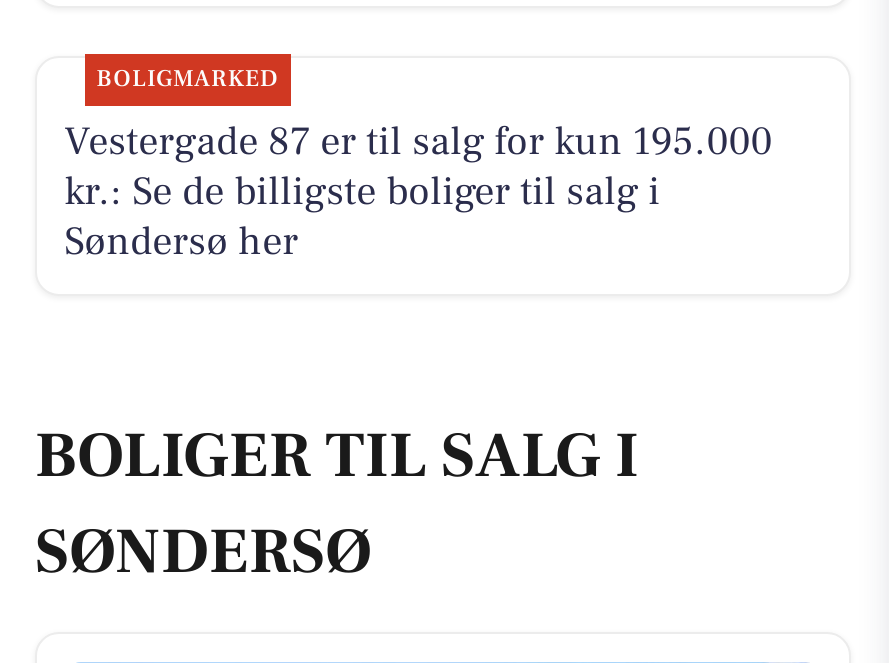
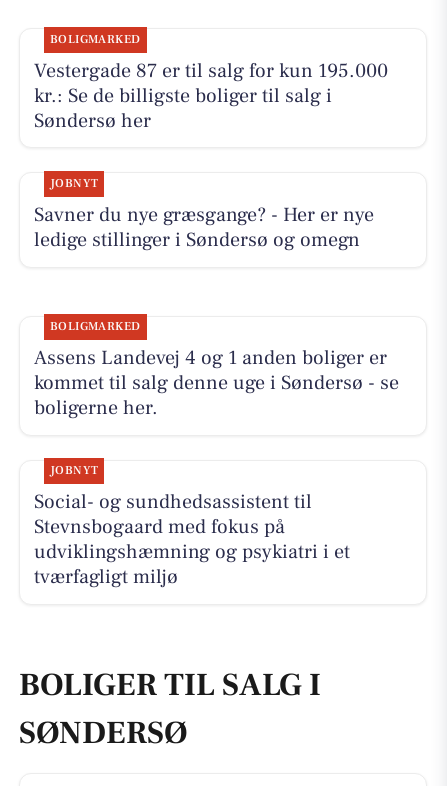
none -> [34,176,374,253] JOBNYT | Savner du nye græsgange? - Her er nye | ledige stillinger i Søndersø og omegn
none -> [34,319,399,590] BOLIGMARKED | Assens Landevej 4 og 1 anden boliger er | kommet til salg denne uge i Søndersø - se | boligerne her. | JOBNYT | Social- og sundhedsassistent til | Stevnsbogaard med fokus på | udviklingshæmning og psykiatri i et | tværfagligt miljø

